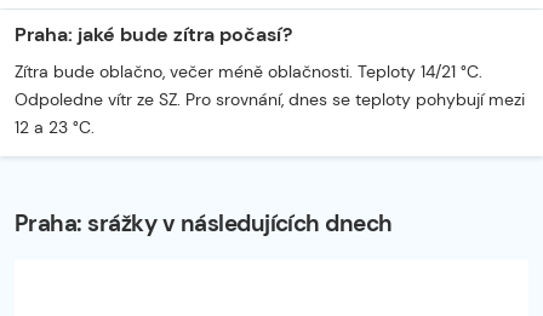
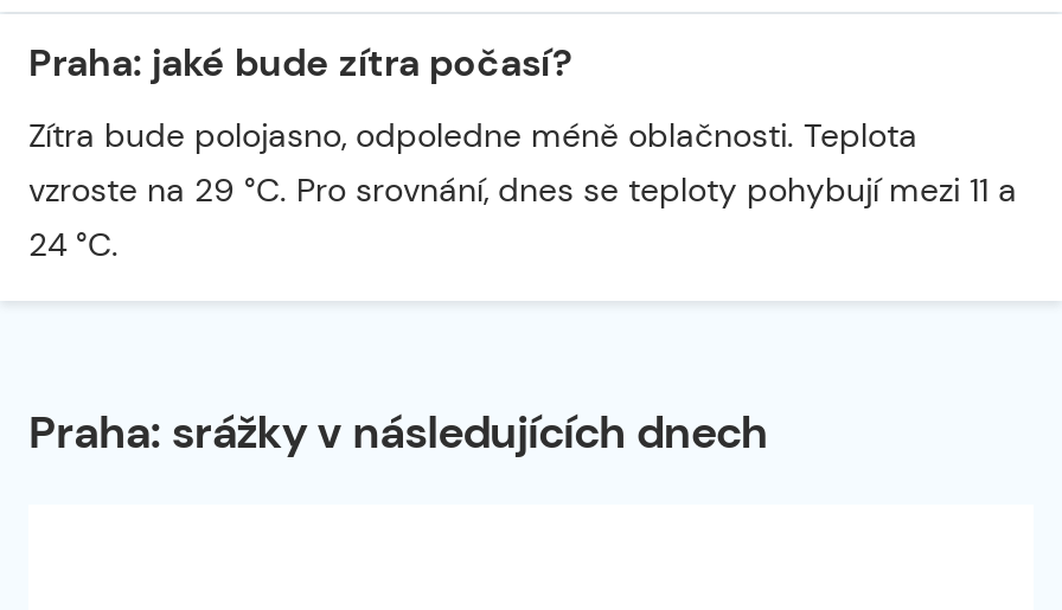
[15,61,525,138] Zítra bude oblačno, večer méně oblačnosti. Teploty 14/21 °C. | Odpoledne vítr ze SZ. Pro srovnání, dnes se teploty pohybují mezi | 12 a 23 °C. -> [28,114,1017,265] Zítra bude polojasno, odpoledne méně oblačnosti. Teplota | vzroste na 29 °C. Pro srovnání, dnes se teploty pohybují mezi 11 a | 24 °C.

